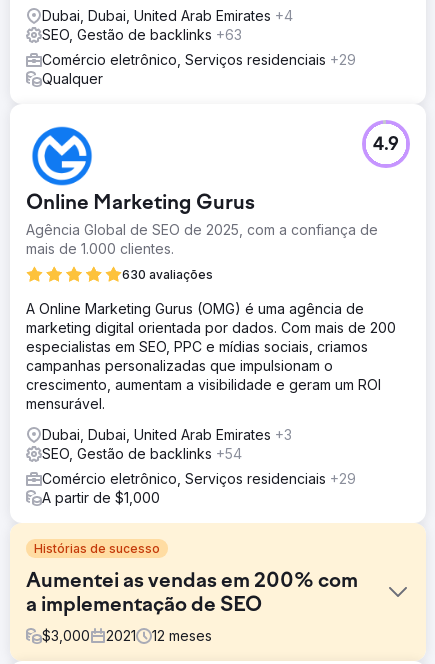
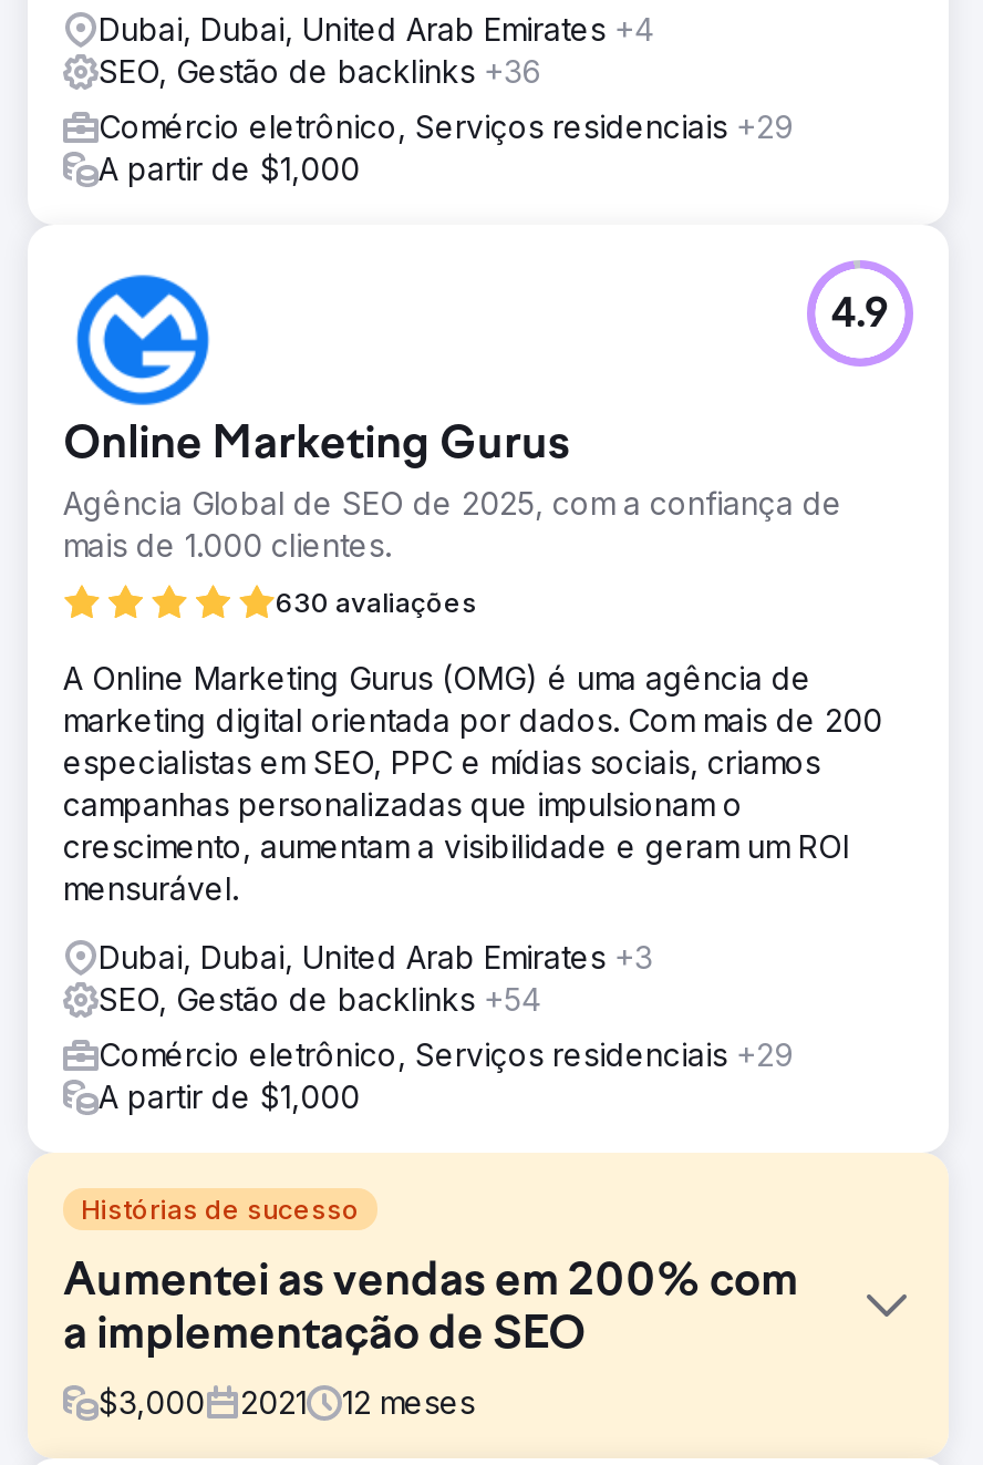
[42,26,242,43] SEO, Gestão de backlinks +63 -> [99,52,541,90] SEO, Gestão de backlinks +36
[42,70,103,87] Qualquer -> [99,149,360,187] A partir de $1,000

